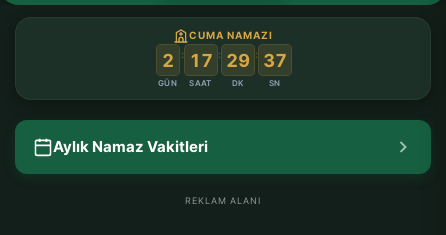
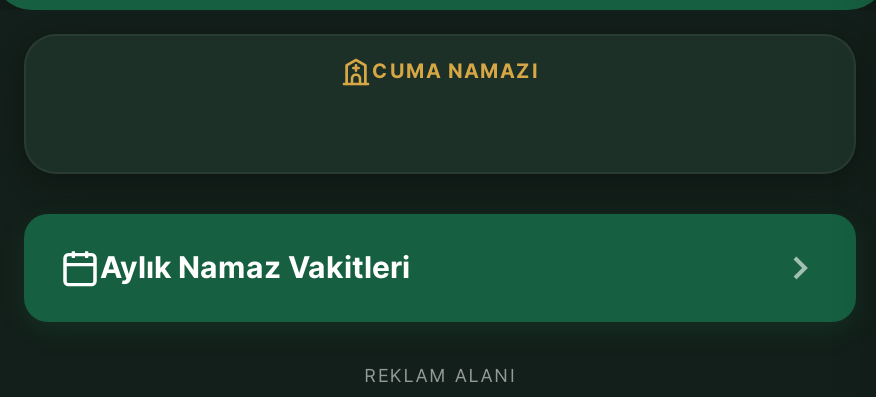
[158,50,177,88] 2 | GÜN -> none
[180,48,212,88] : 17 | SAAT -> none
[217,48,249,88] : 29 | DK -> none
[254,48,286,88] : 37 | SN -> none

